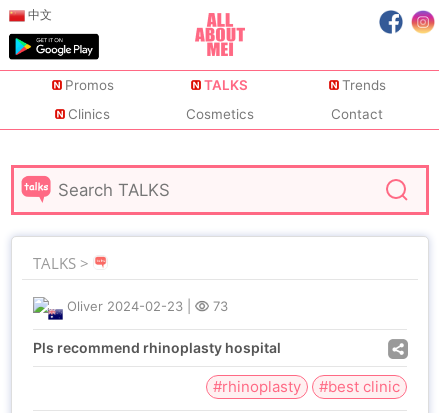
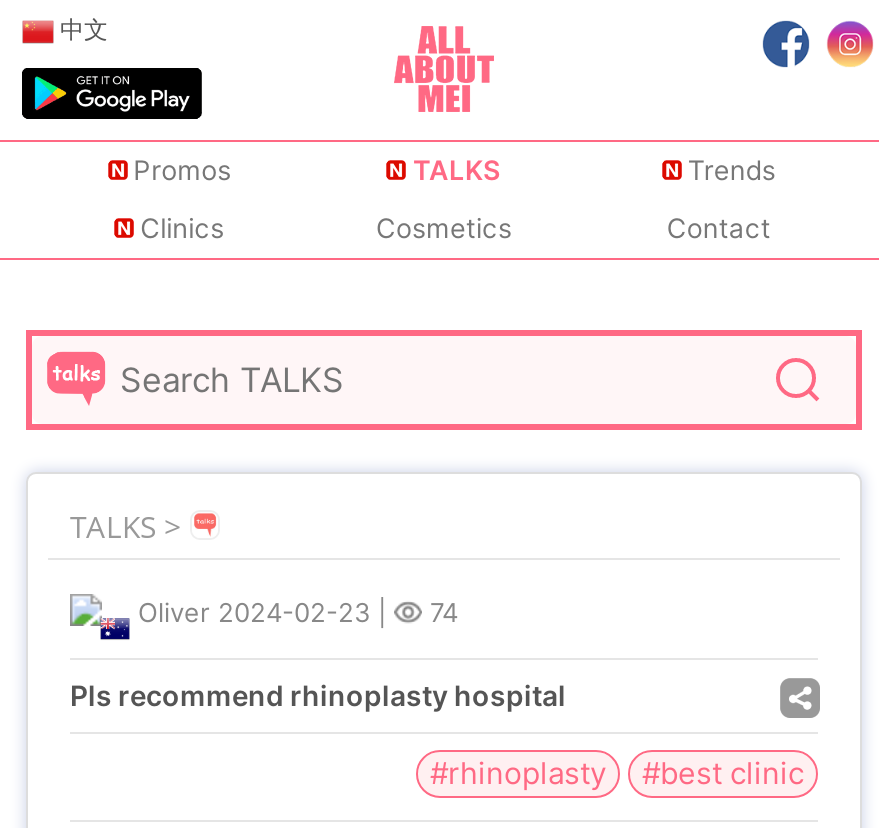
[213,298,228,314] 73 -> [430,596,458,628] 74

